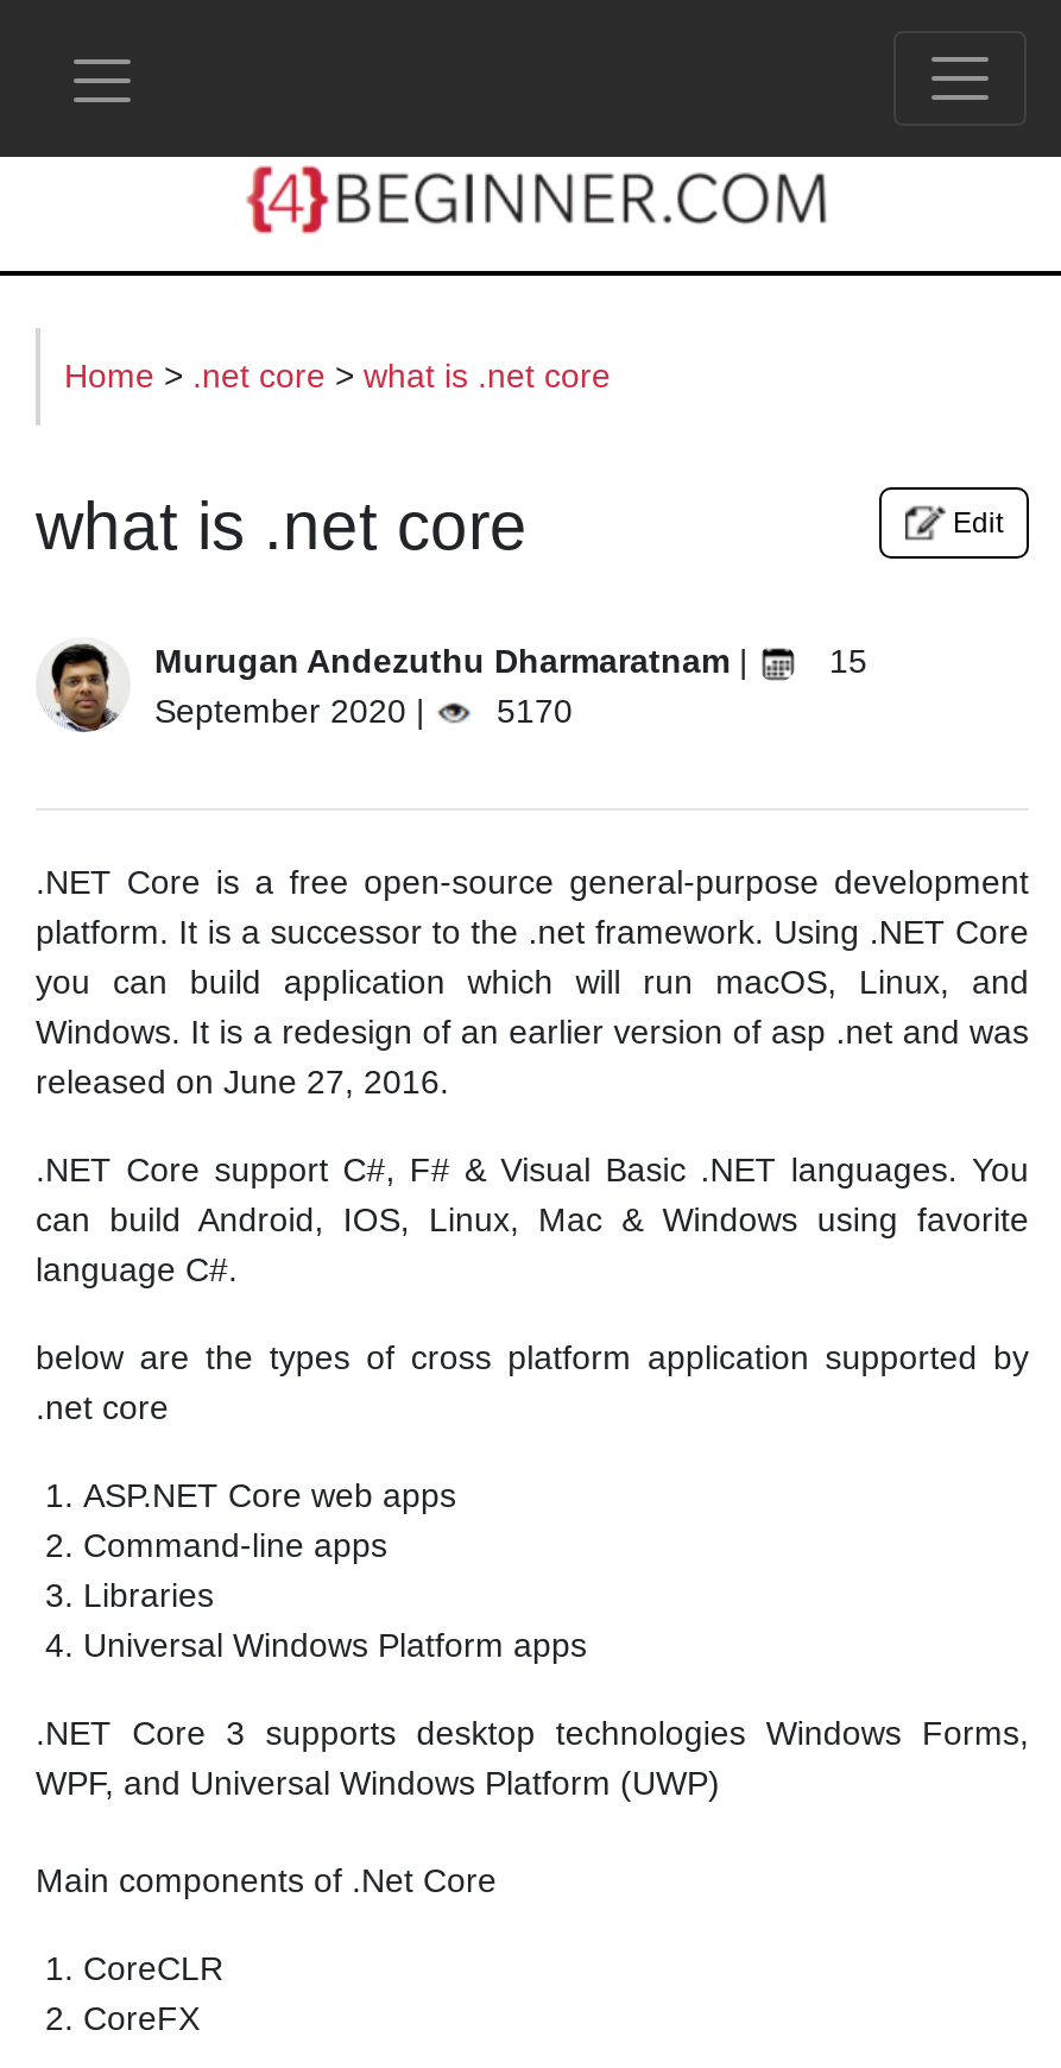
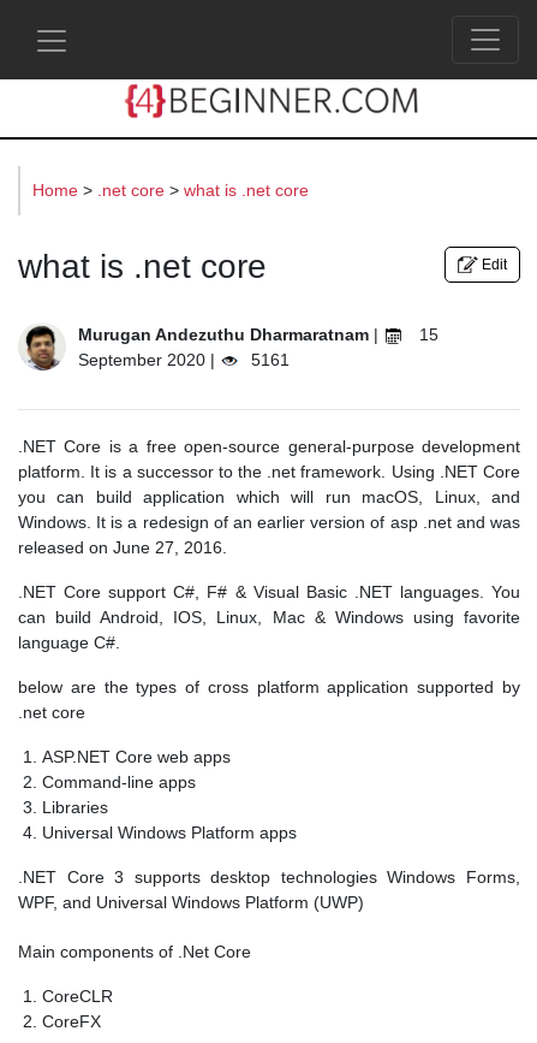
[497,692,573,730] 5170 -> [251,350,290,369] 5161

